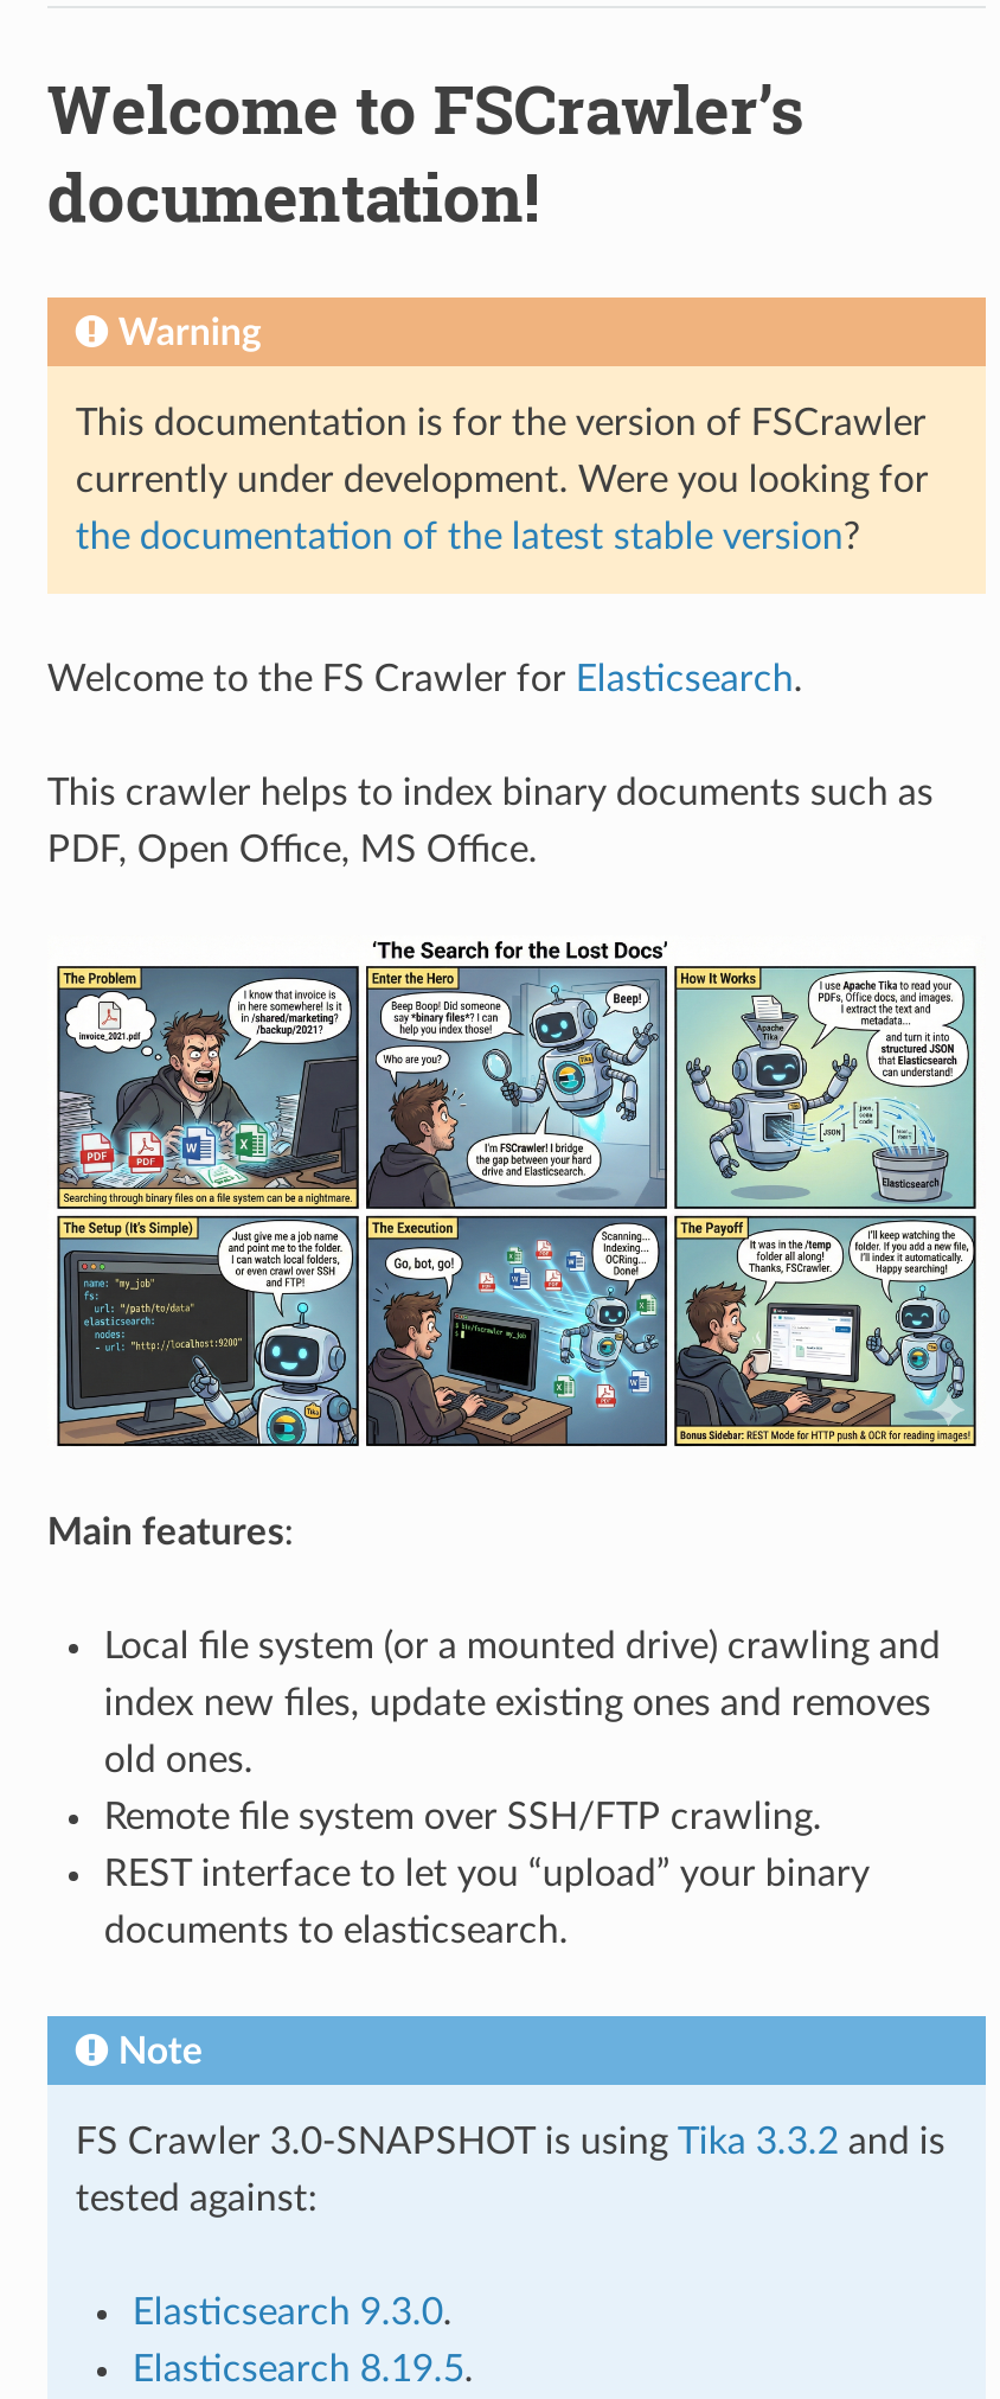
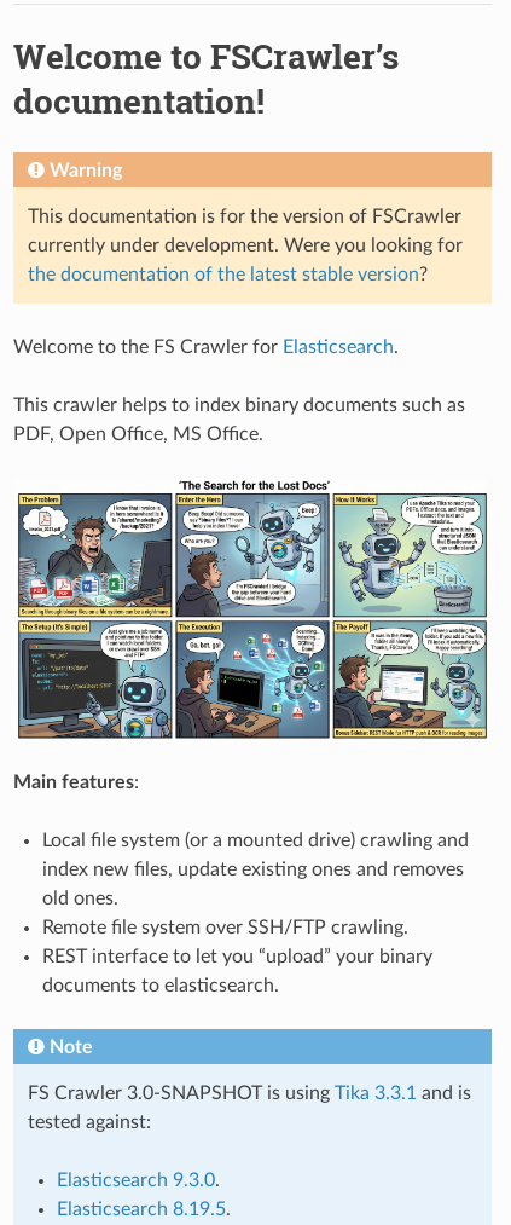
[76,2123,945,2161] FS Crawler 3.0-SNAPSHOT is using Tika 3.3.2 and is -> [28,1083,471,1103] FS Crawler 3.0-SNAPSHOT is using Tika 3.3.1 and is

